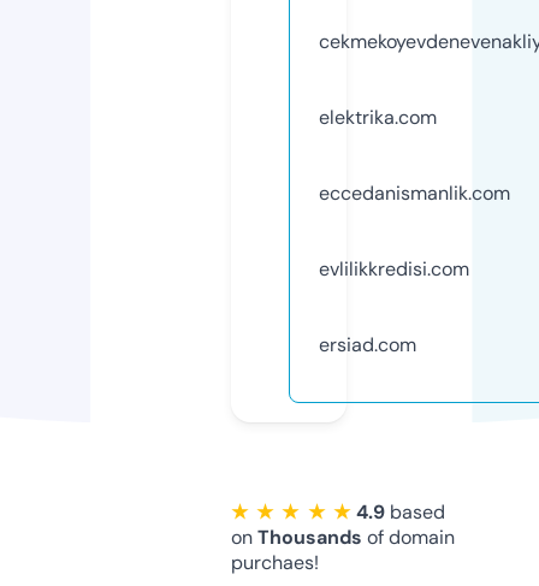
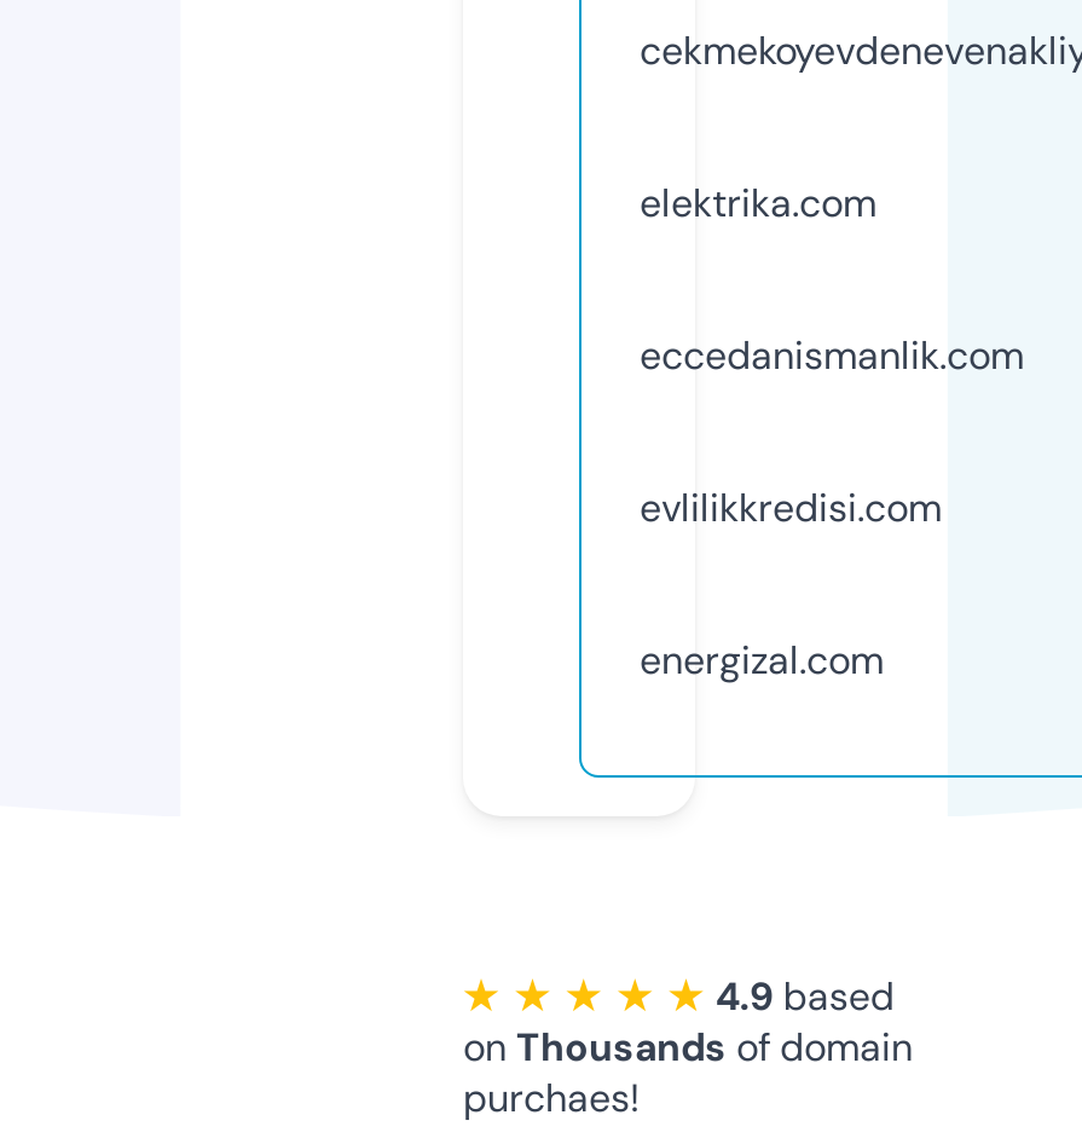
[319,332,416,357] ersiad.com -> [640,634,884,685] energizal.com

